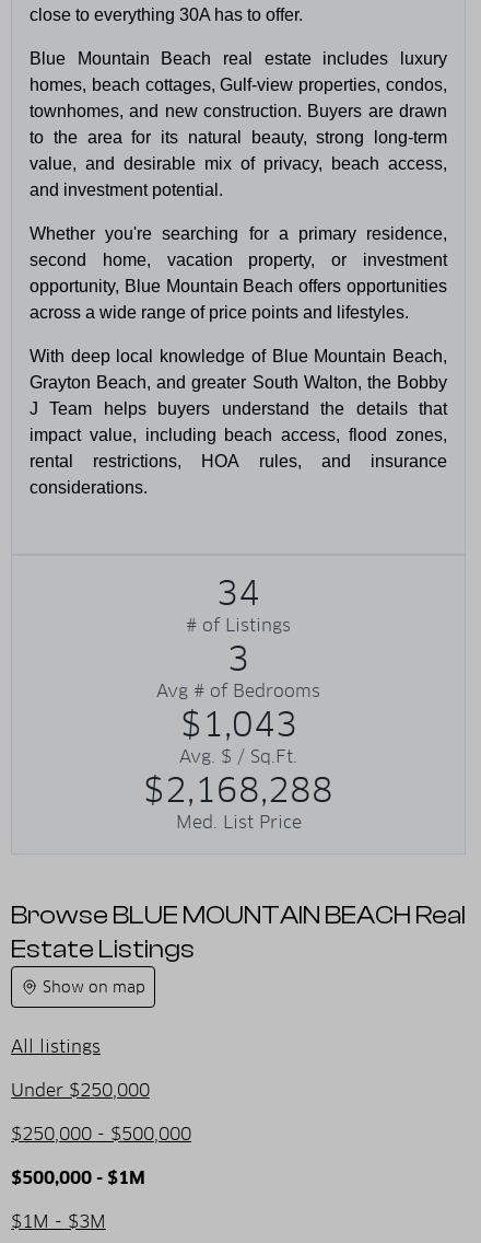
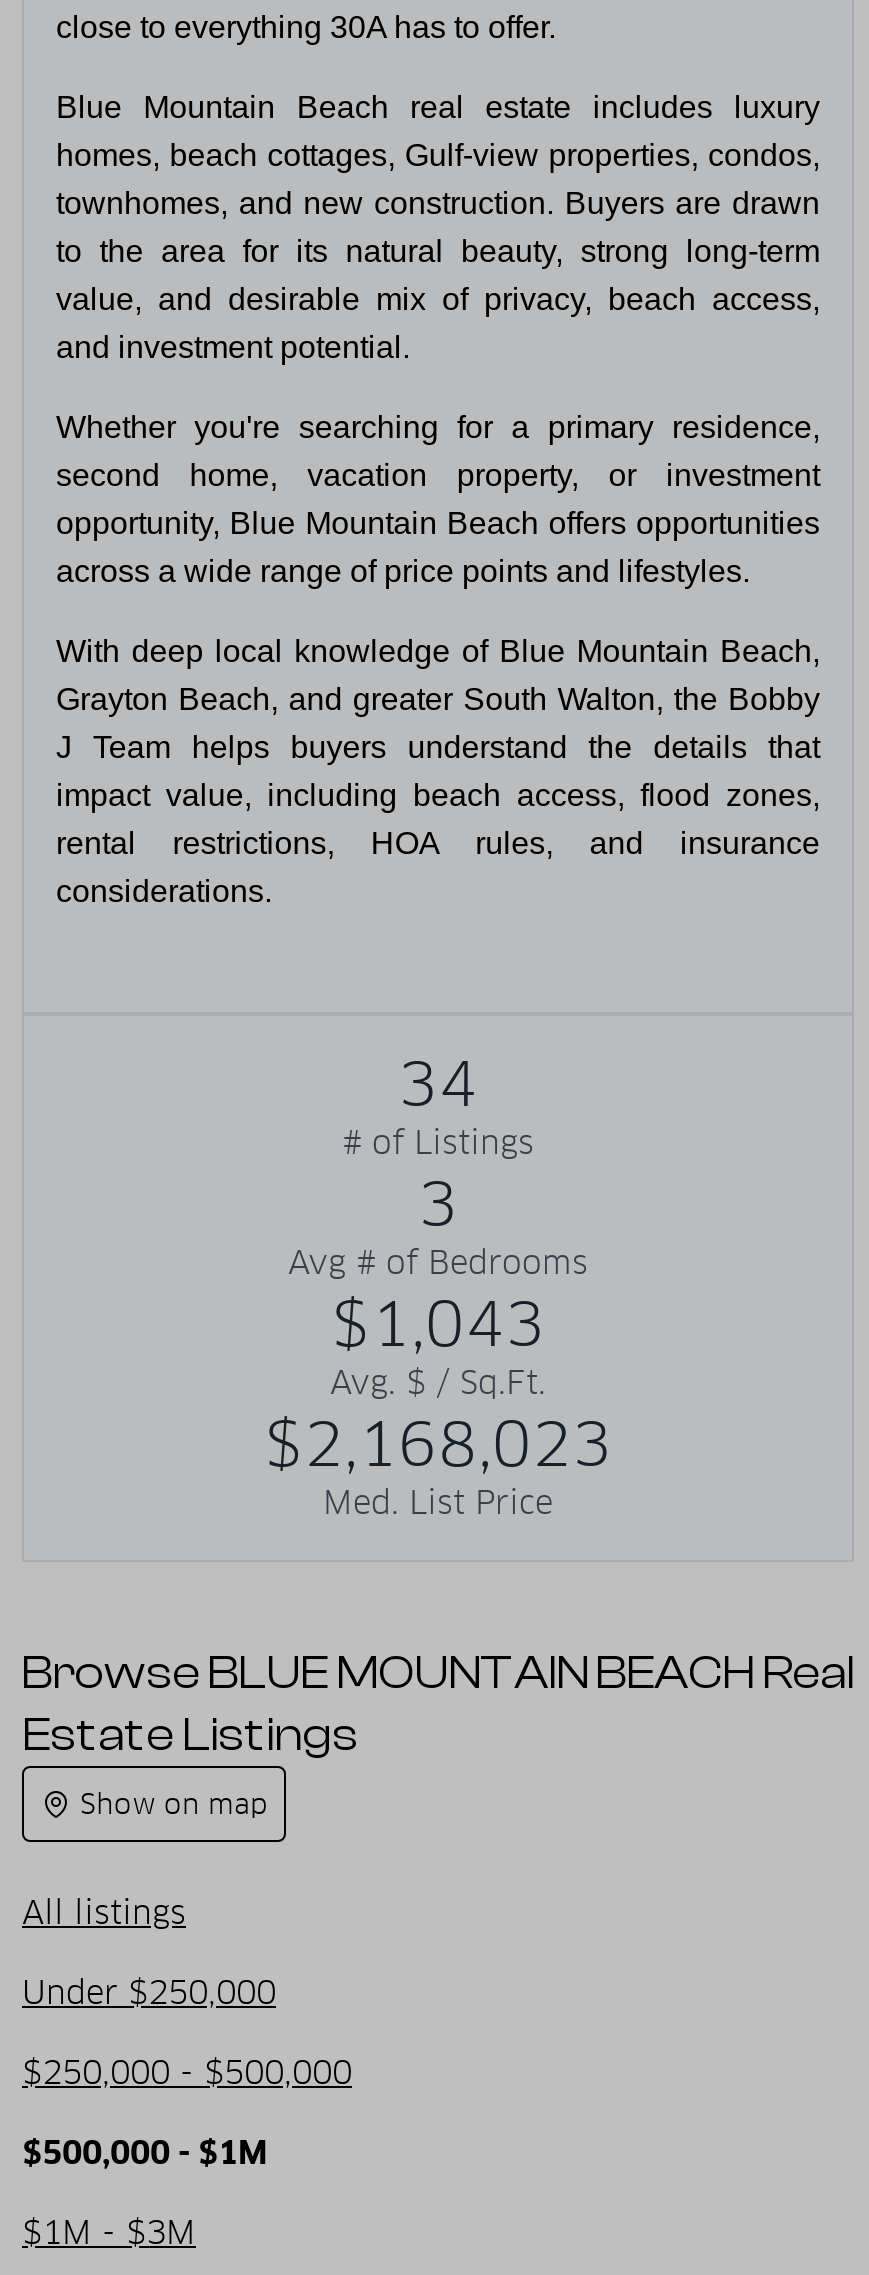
[143,769,333,811] $2,168,288 -> [264,1406,612,1482] $2,168,023

